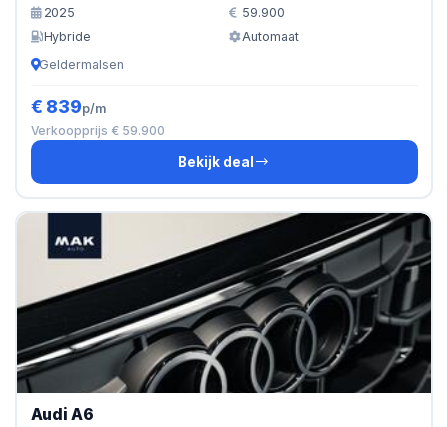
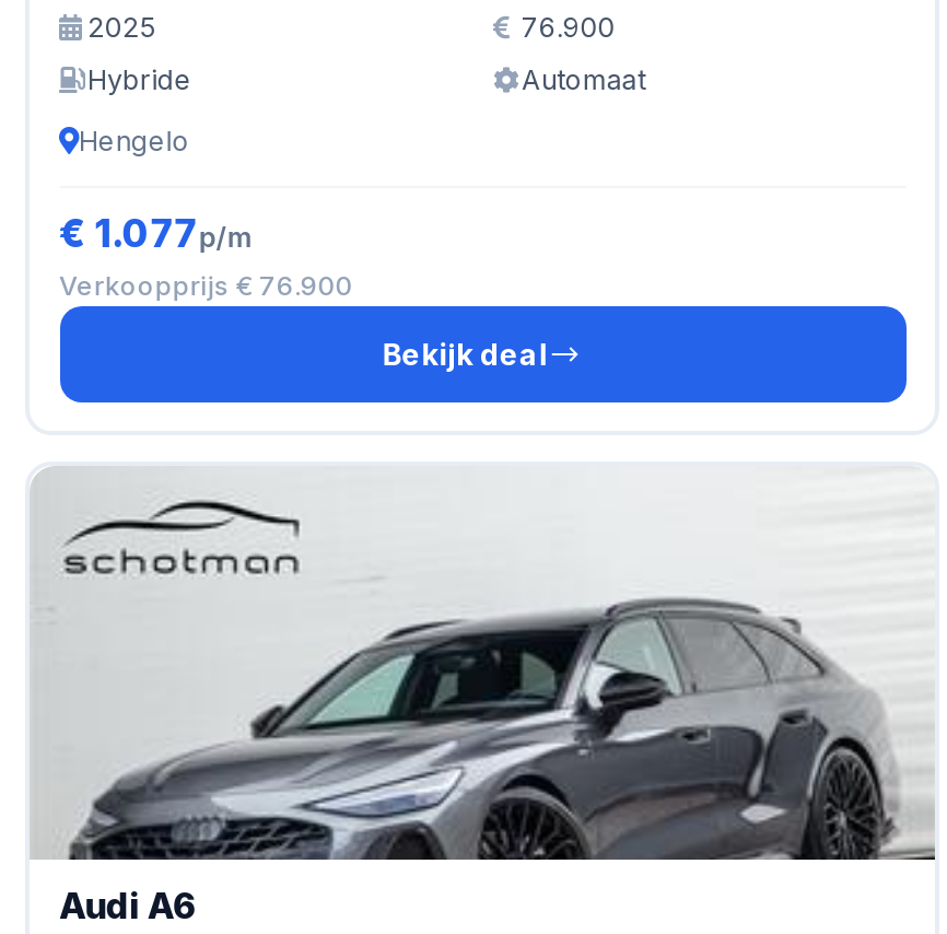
[242,5,285,20] 59.900 -> [522,10,615,43] 76.900
[39,57,124,72] Geldermalsen -> [79,124,190,157] Hengelo
[30,96,165,138] € 839p/m | Verkoopprijs € 59.900 -> [59,210,353,301] € 1.077p/m | Verkoopprijs € 76.900
[16,212,432,394] [image] -> [30,466,935,862] [image]

